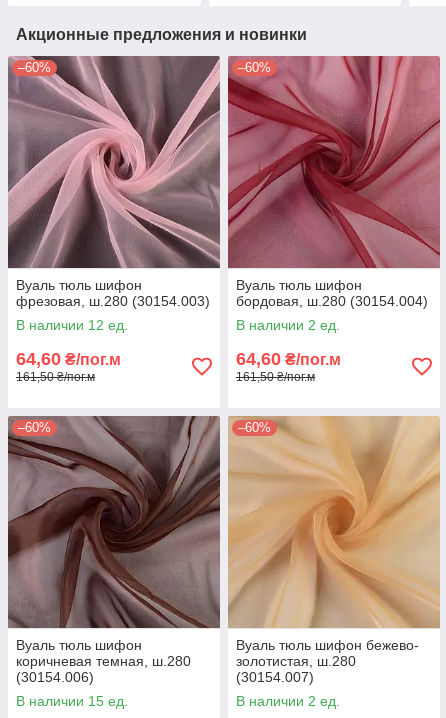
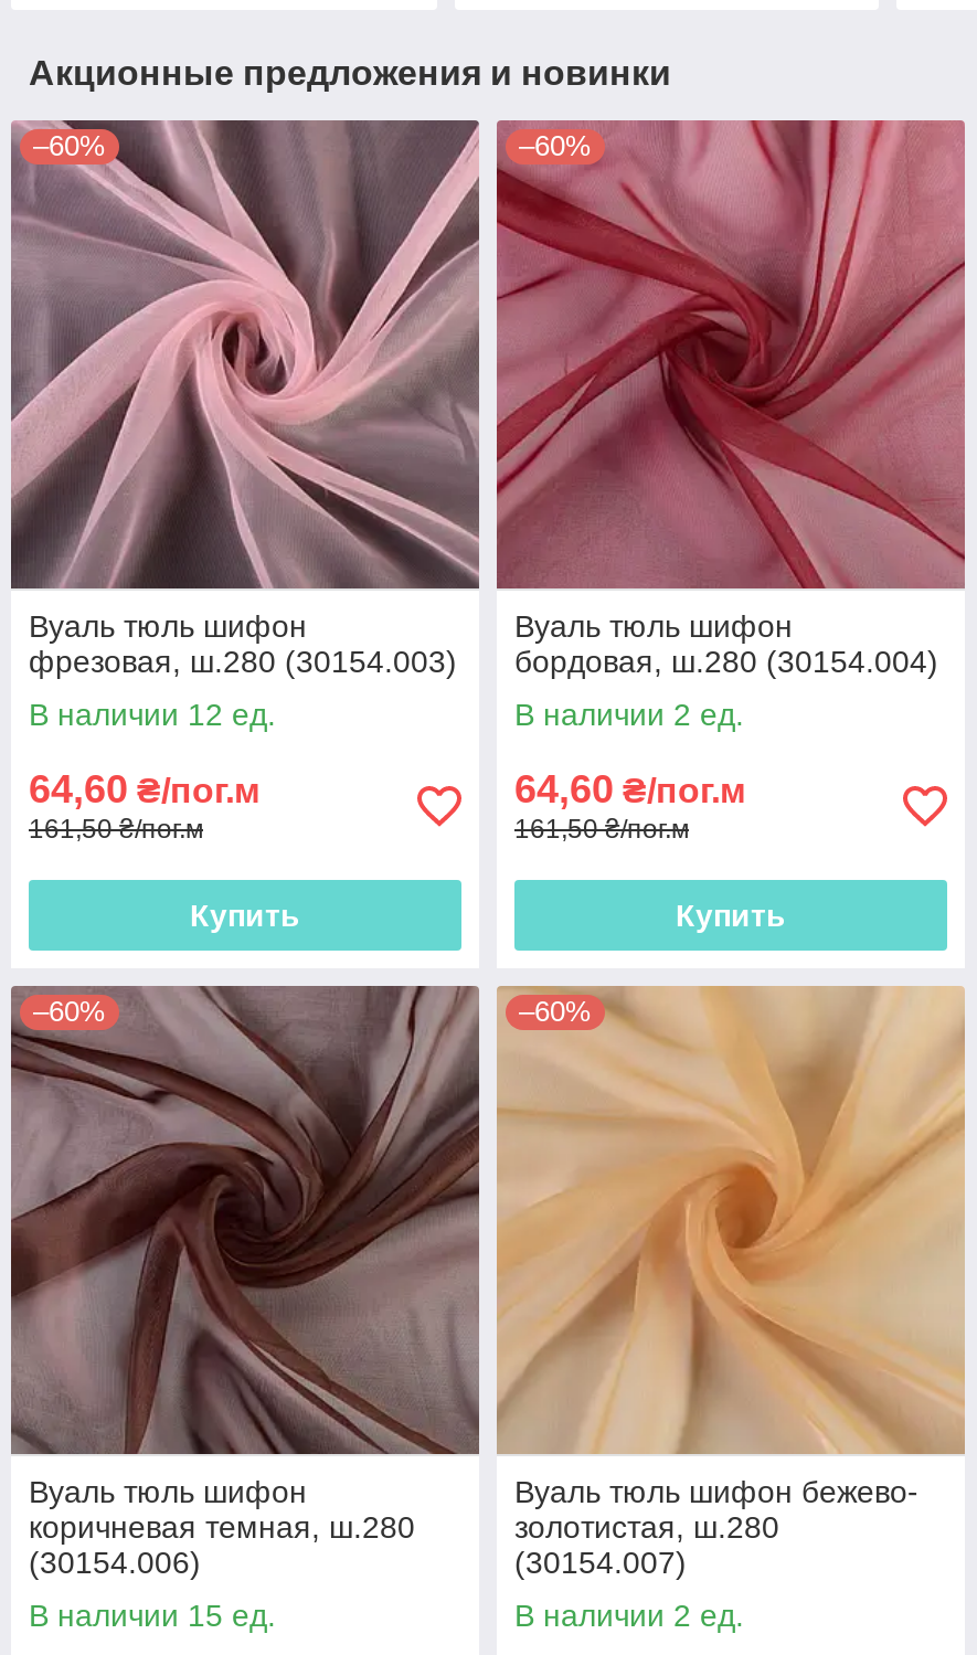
none -> [190,898,300,934] Купить
none -> [676,898,786,934] Купить

